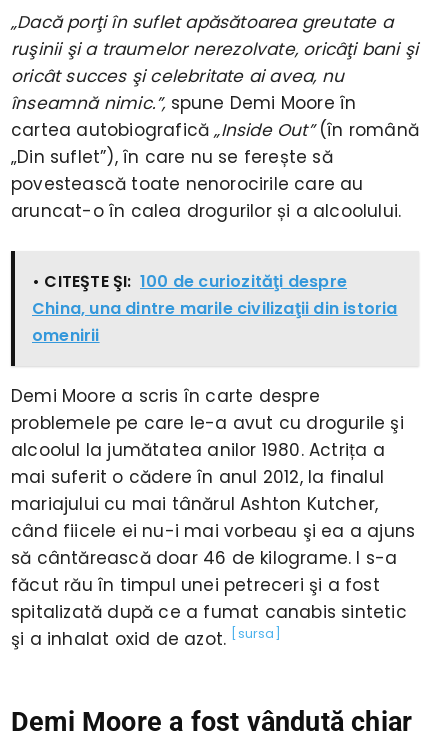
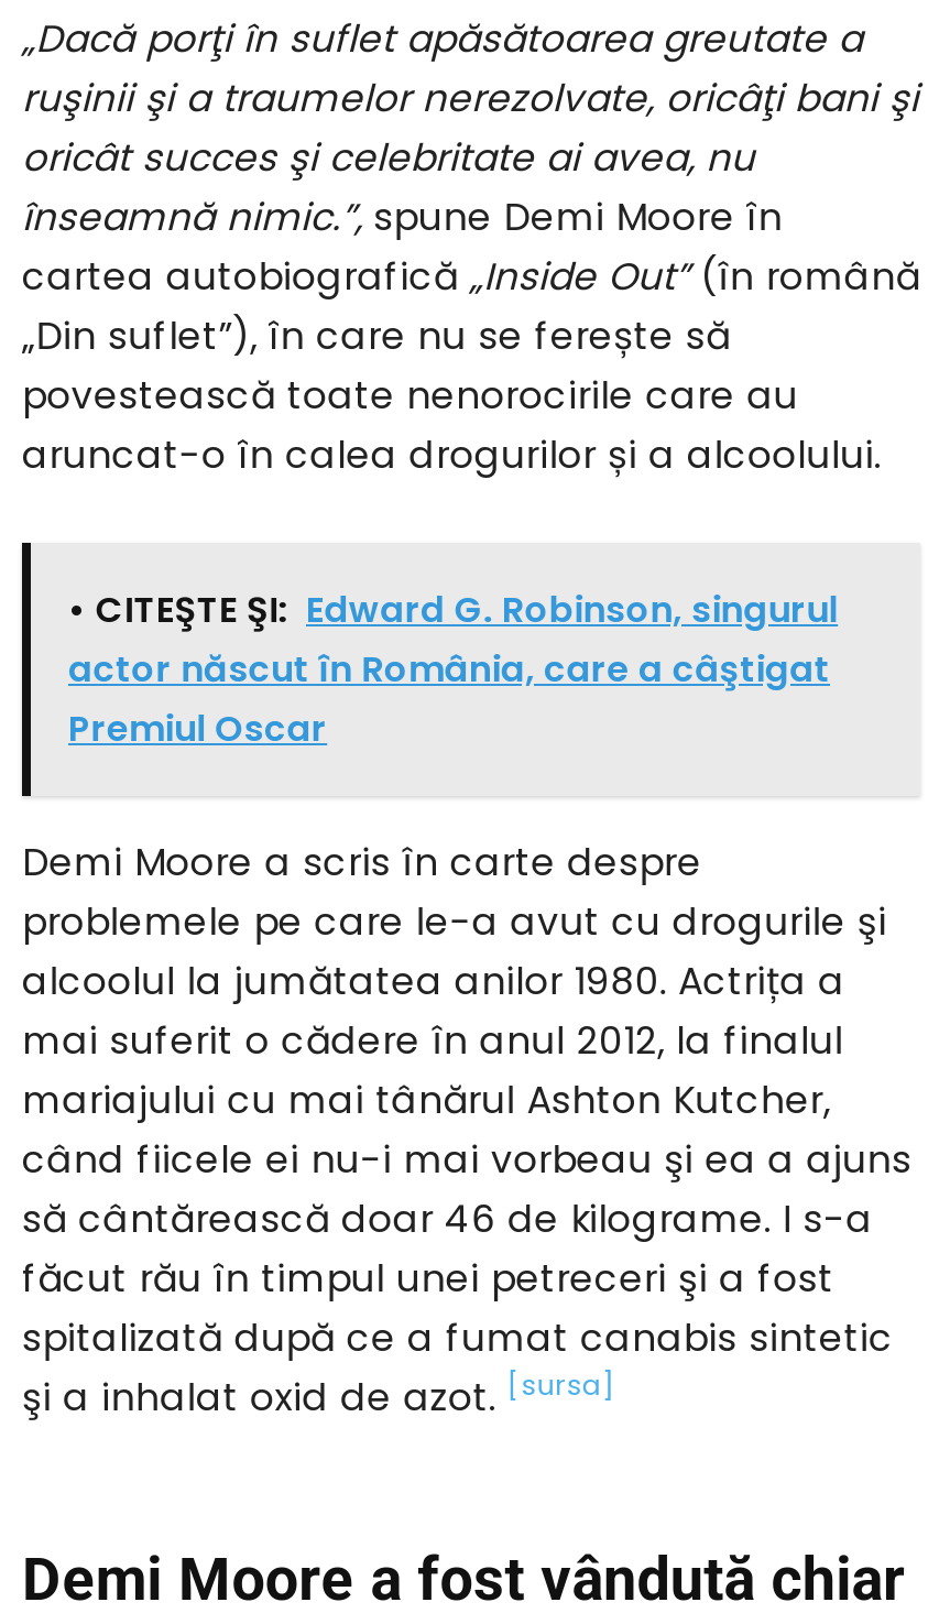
[32,270,398,347] • CITEŞTE ŞI: 100 de curiozităţi despre | China, una dintre marile civilizaţii din istoria | omenirii -> [68,584,838,754] • CITEŞTE ŞI: Edward G. Robinson, singurul | actor născut în România, care a câştigat | Premiul Oscar

